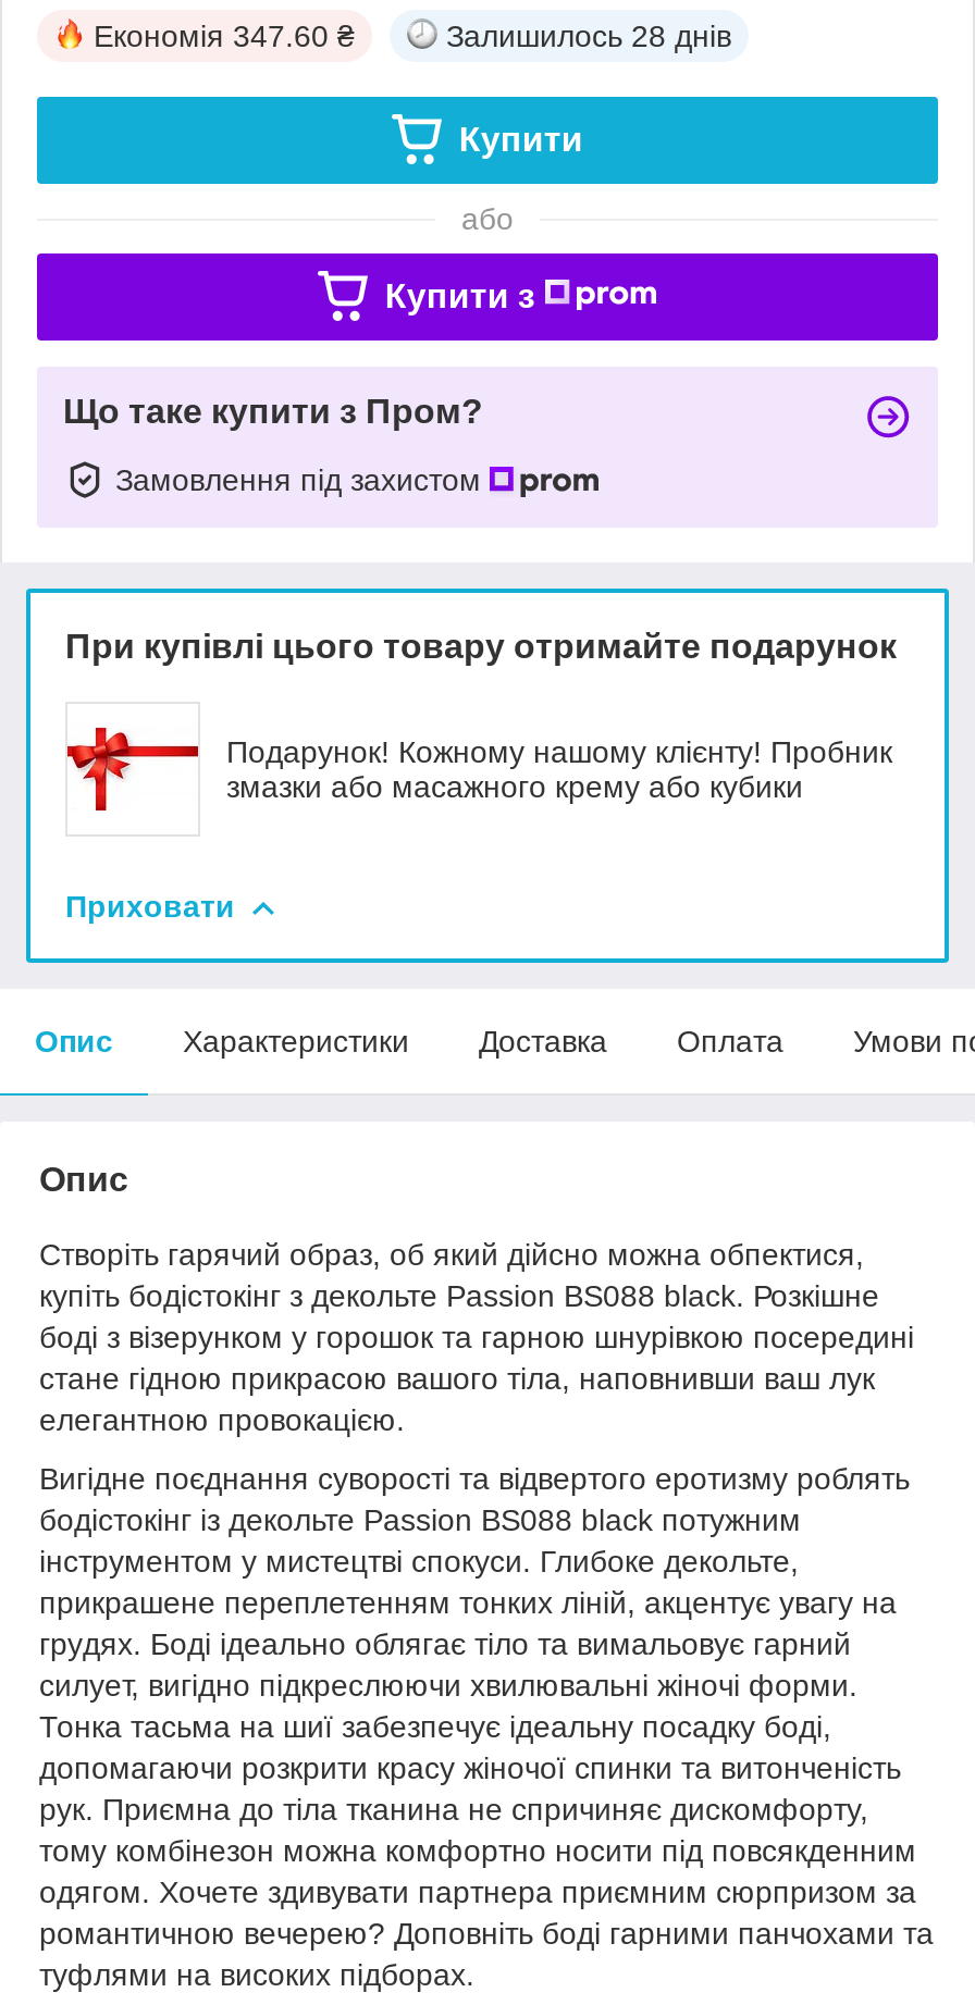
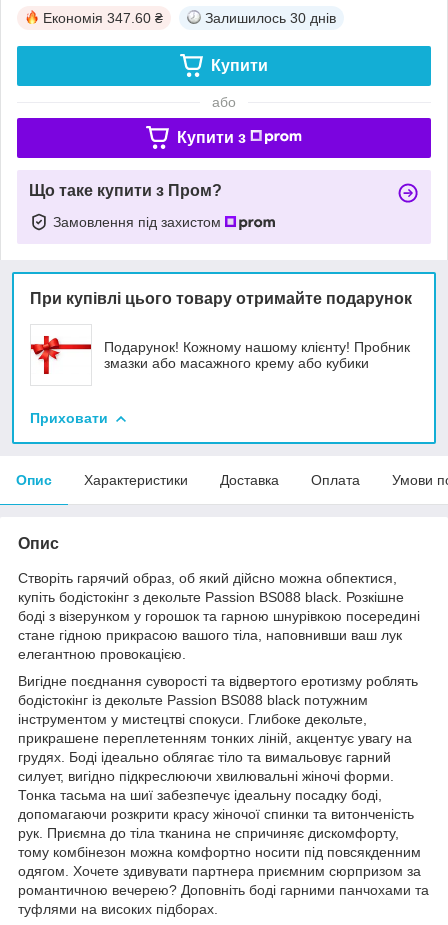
[446,18,731,53] Залишилось 28 днів -> [205,10,336,26] Залишилось 30 днів

